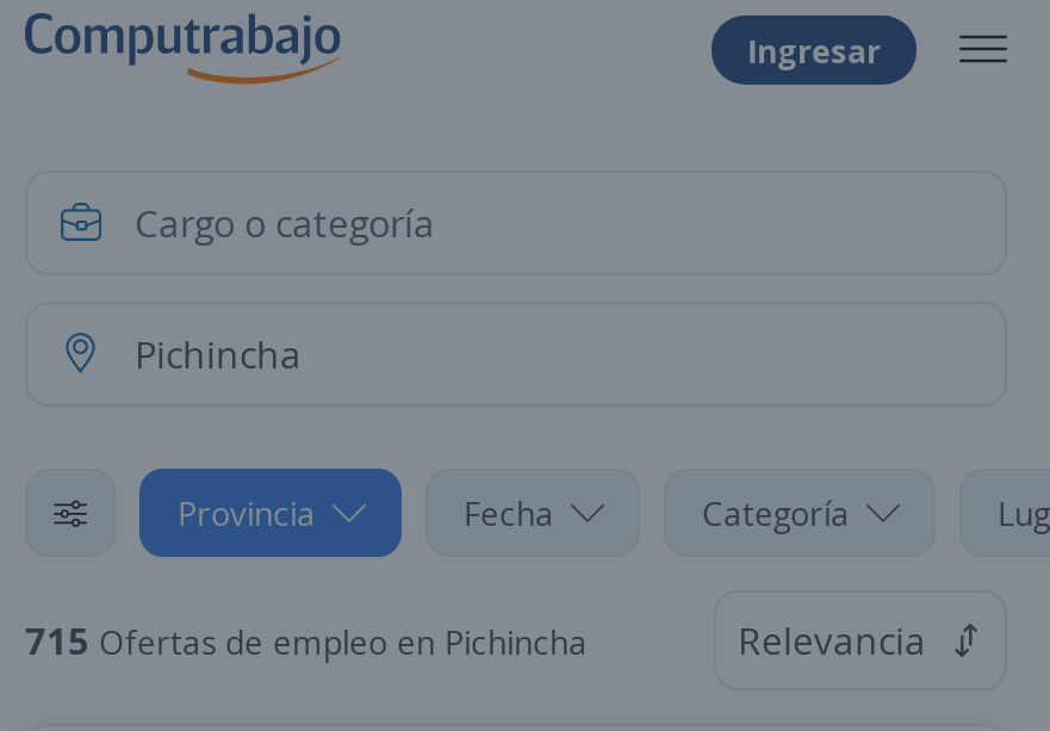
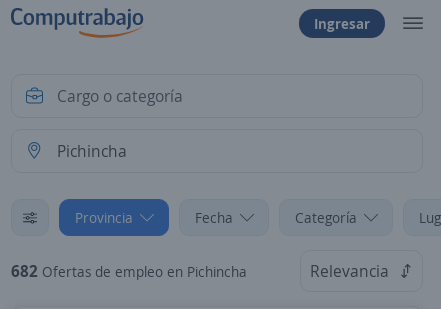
[25,614,588,667] 715 Ofertas de empleo en Pichincha -> [11,260,247,282] 682 Ofertas de empleo en Pichincha

